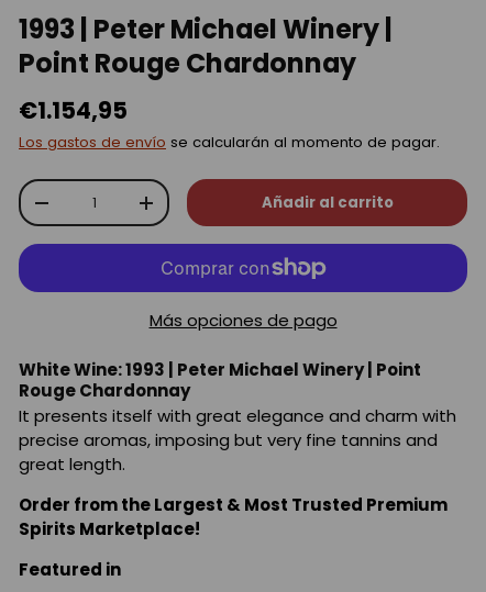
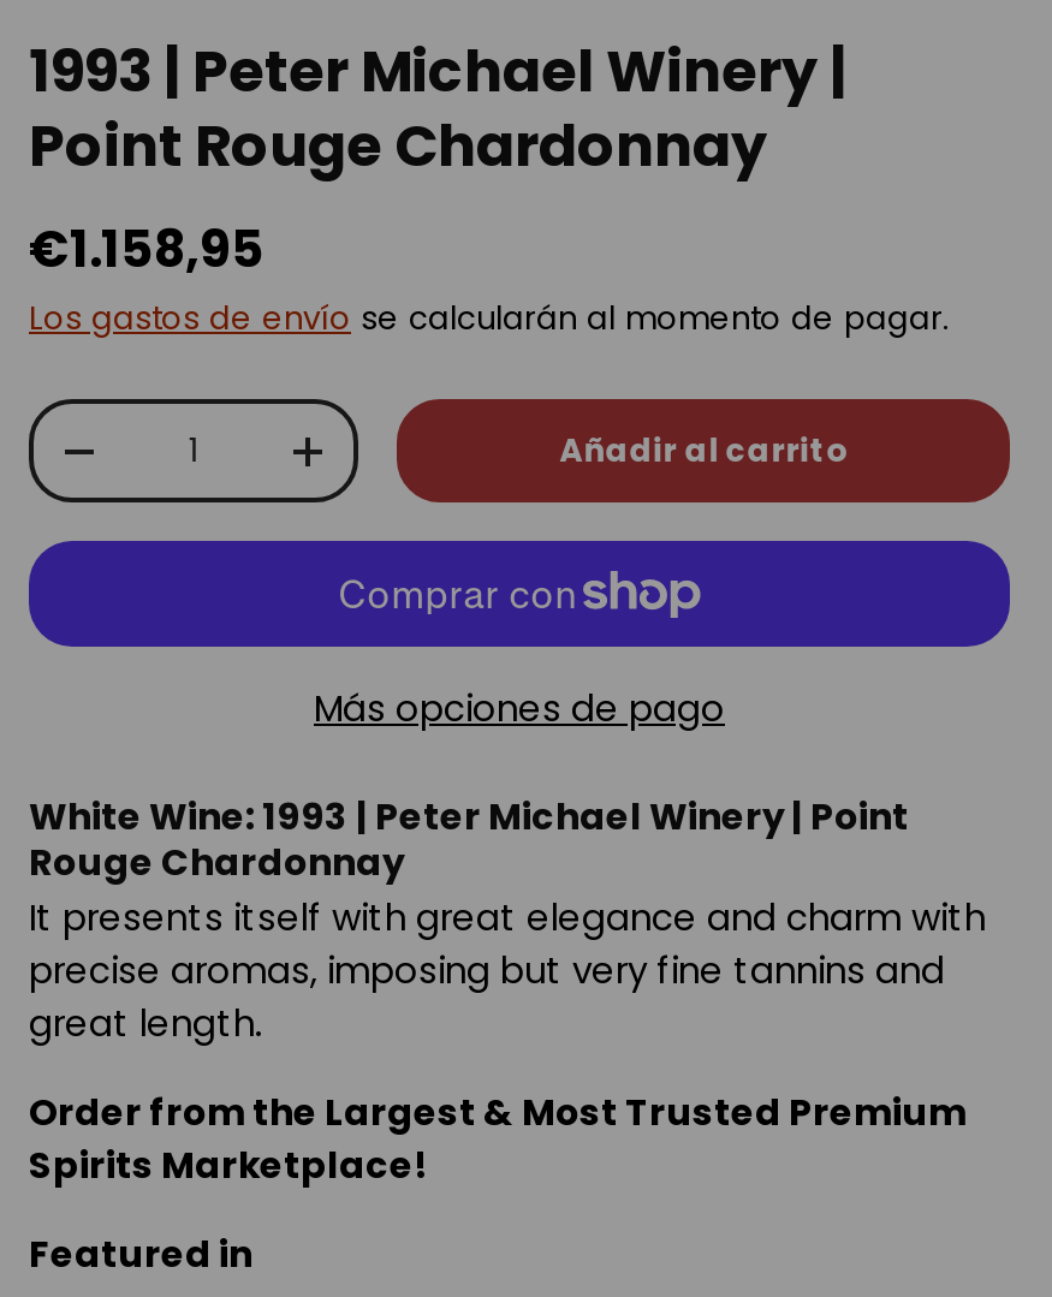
[19,94,128,126] €1.154,95 -> [29,214,265,284] €1.158,95

